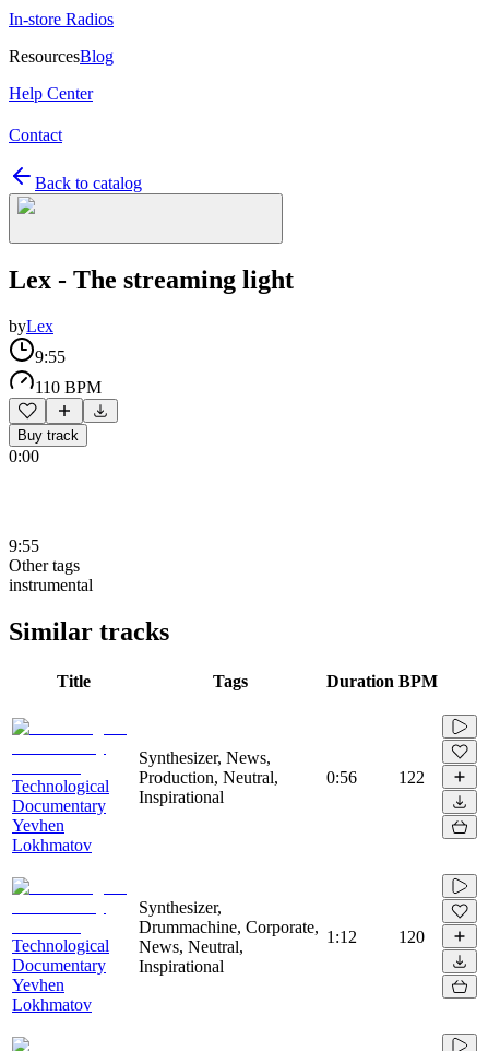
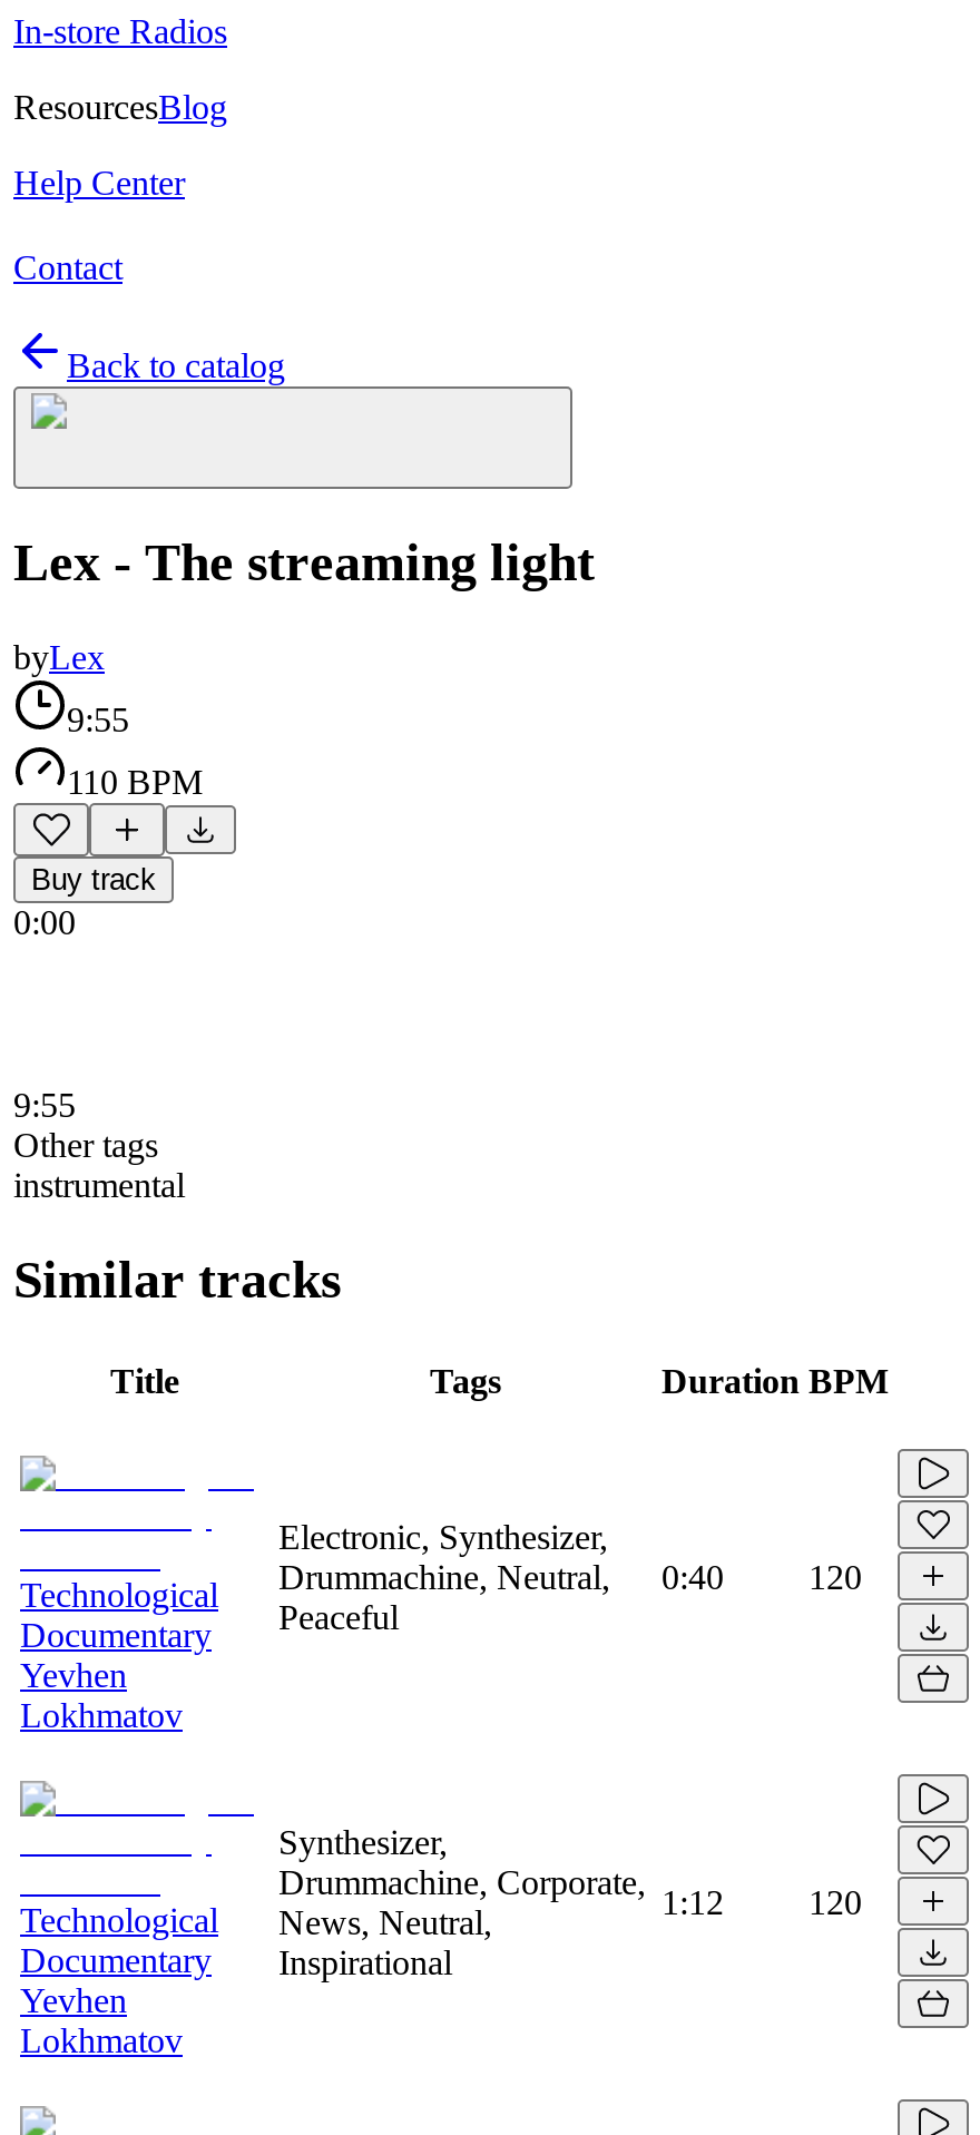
[139,748,278,806] Synthesizer, News, | Production, Neutral, | Inspirational -> [278,1517,610,1635] Electronic, Synthesizer, | Drummachine, Neutral, | Peaceful
[326,768,425,786] 0:56 | 122 -> [661,1557,862,1595] 0:40 | 120

